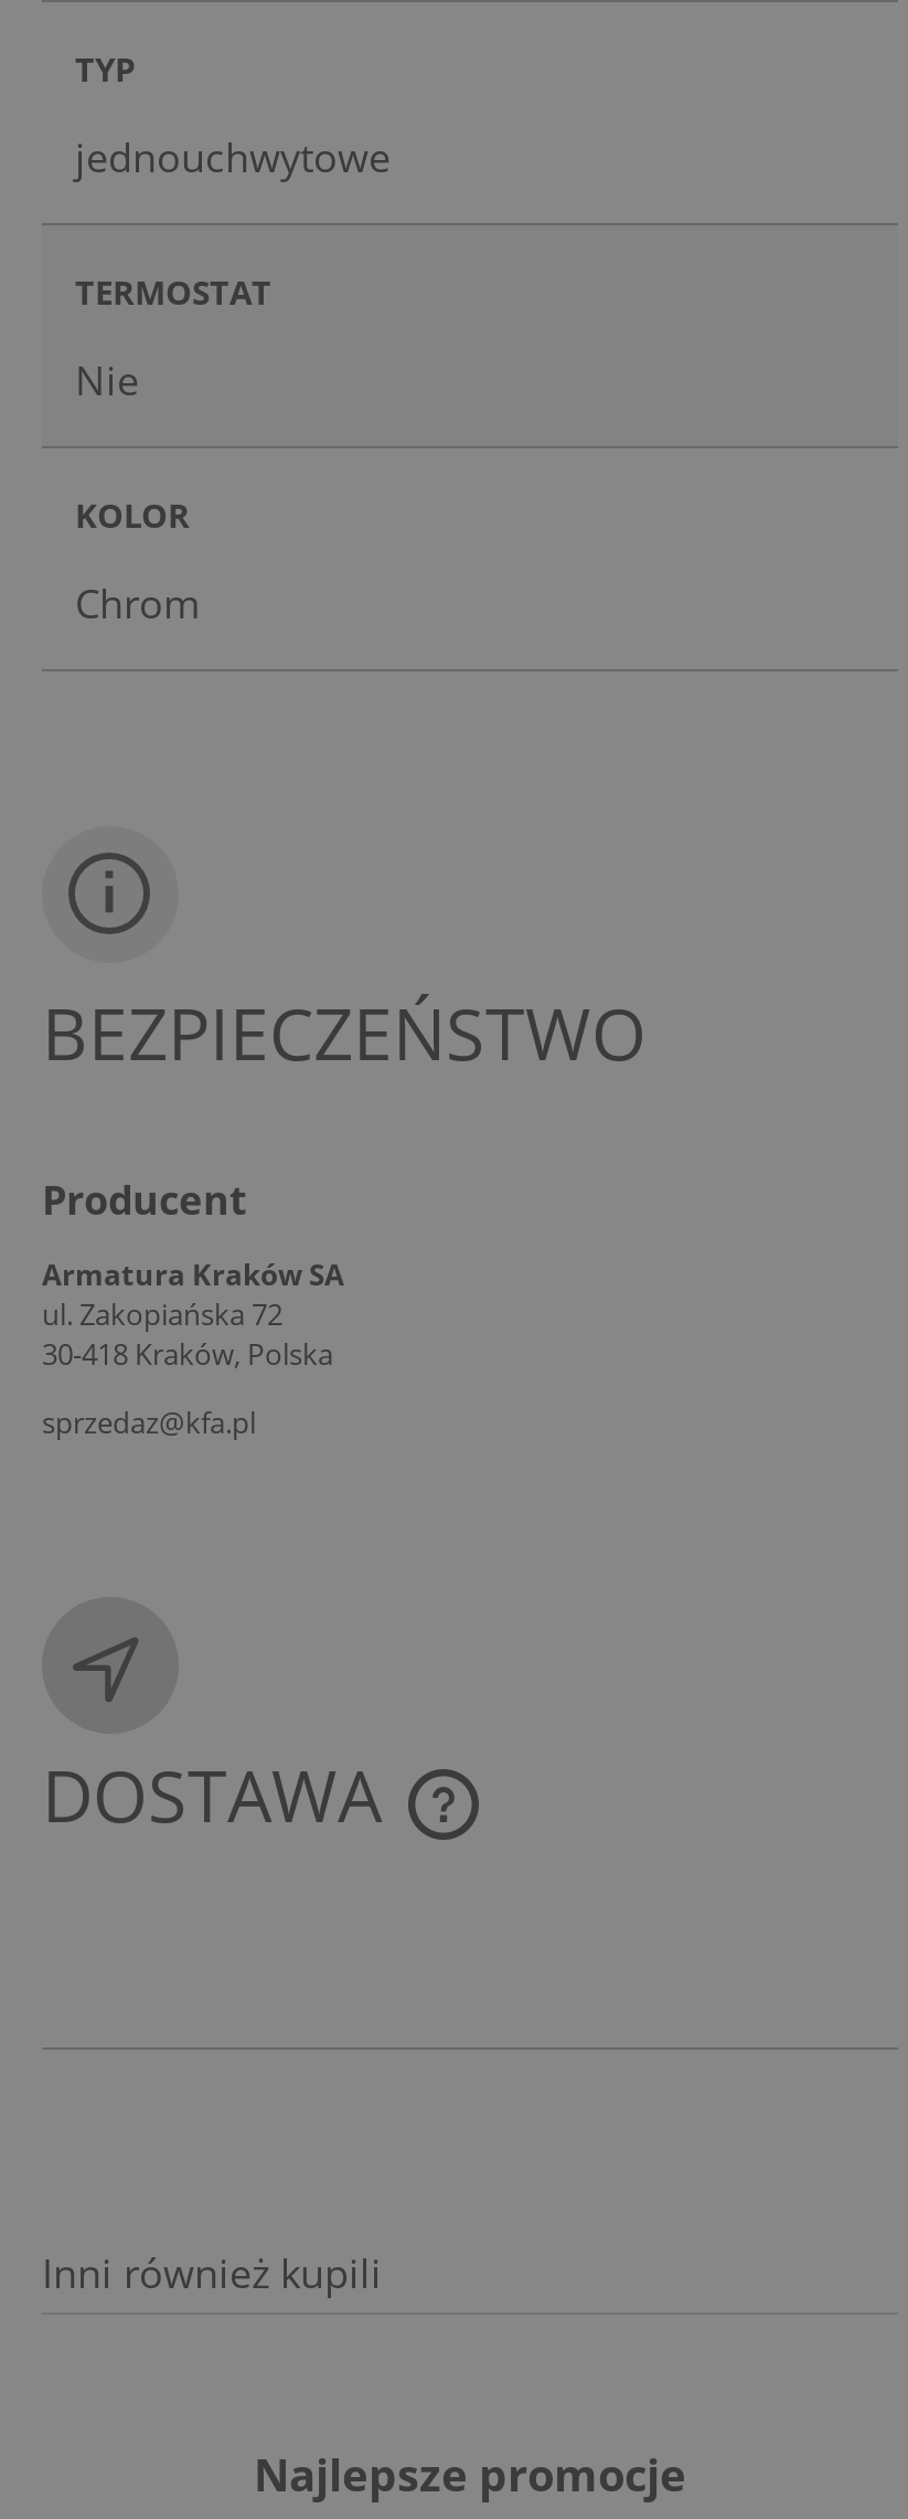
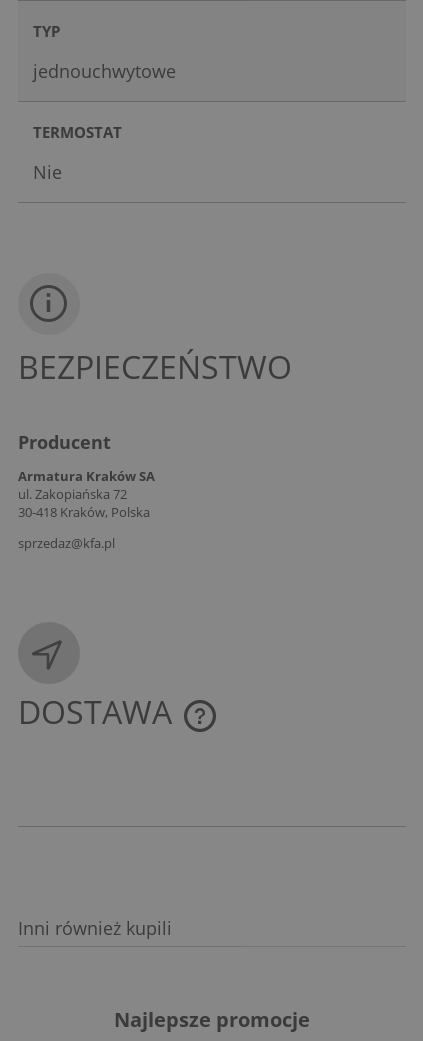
[75,492,201,629] KOLOR | Chrom -> none

